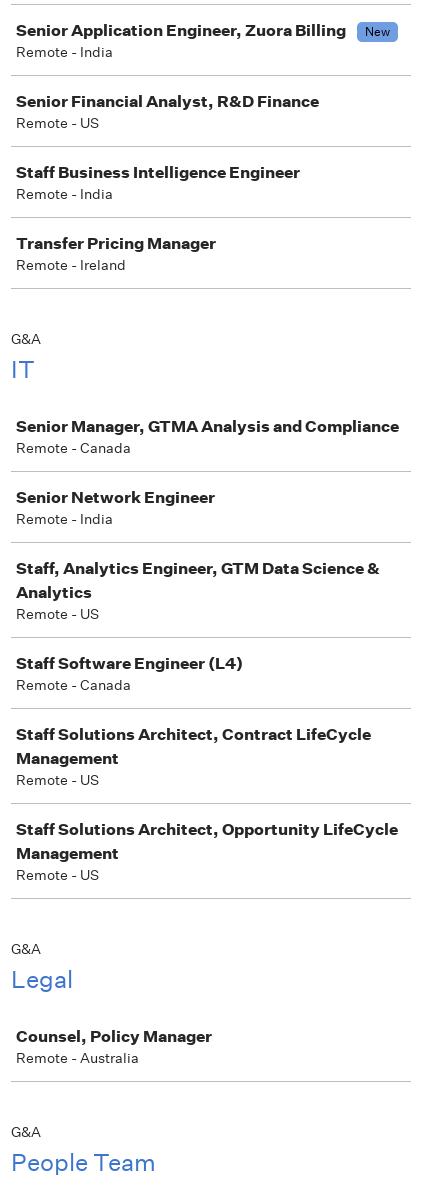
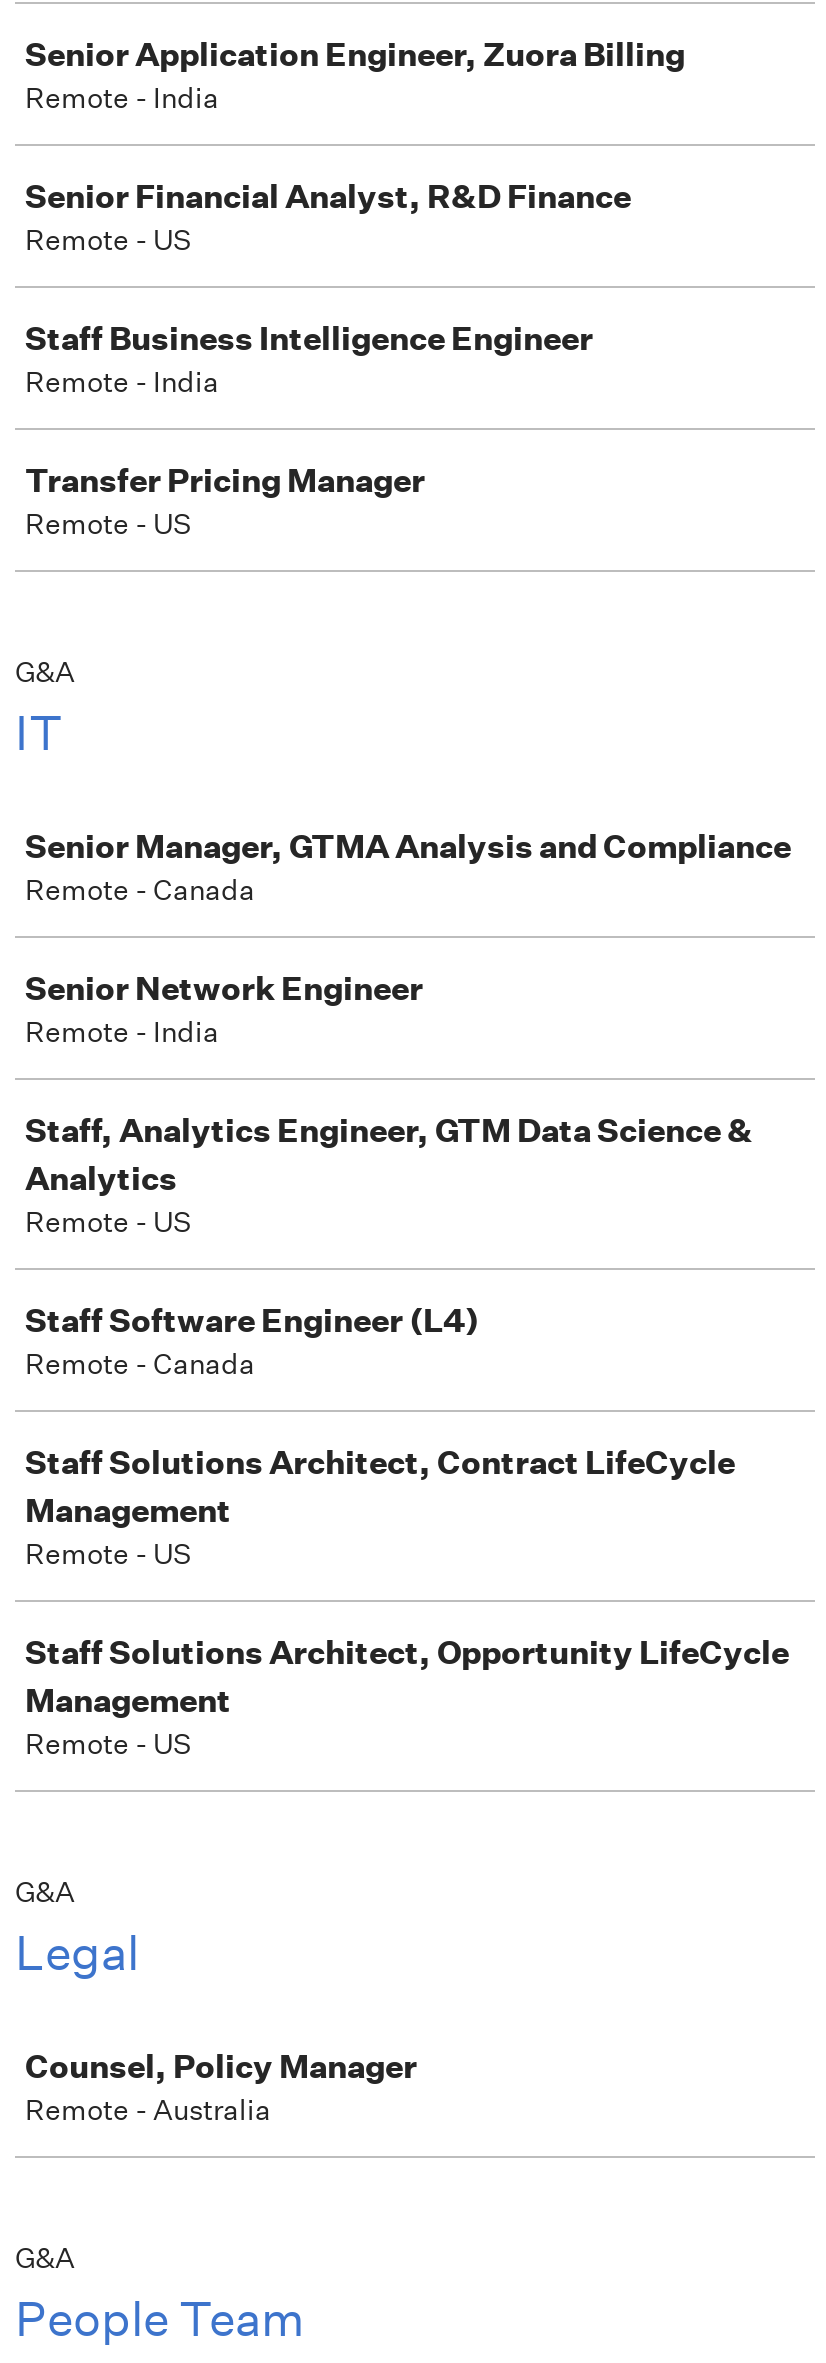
[365,23,390,40] New -> none
[16,256,126,274] Remote - Ireland -> [25,506,191,542] Remote - US

